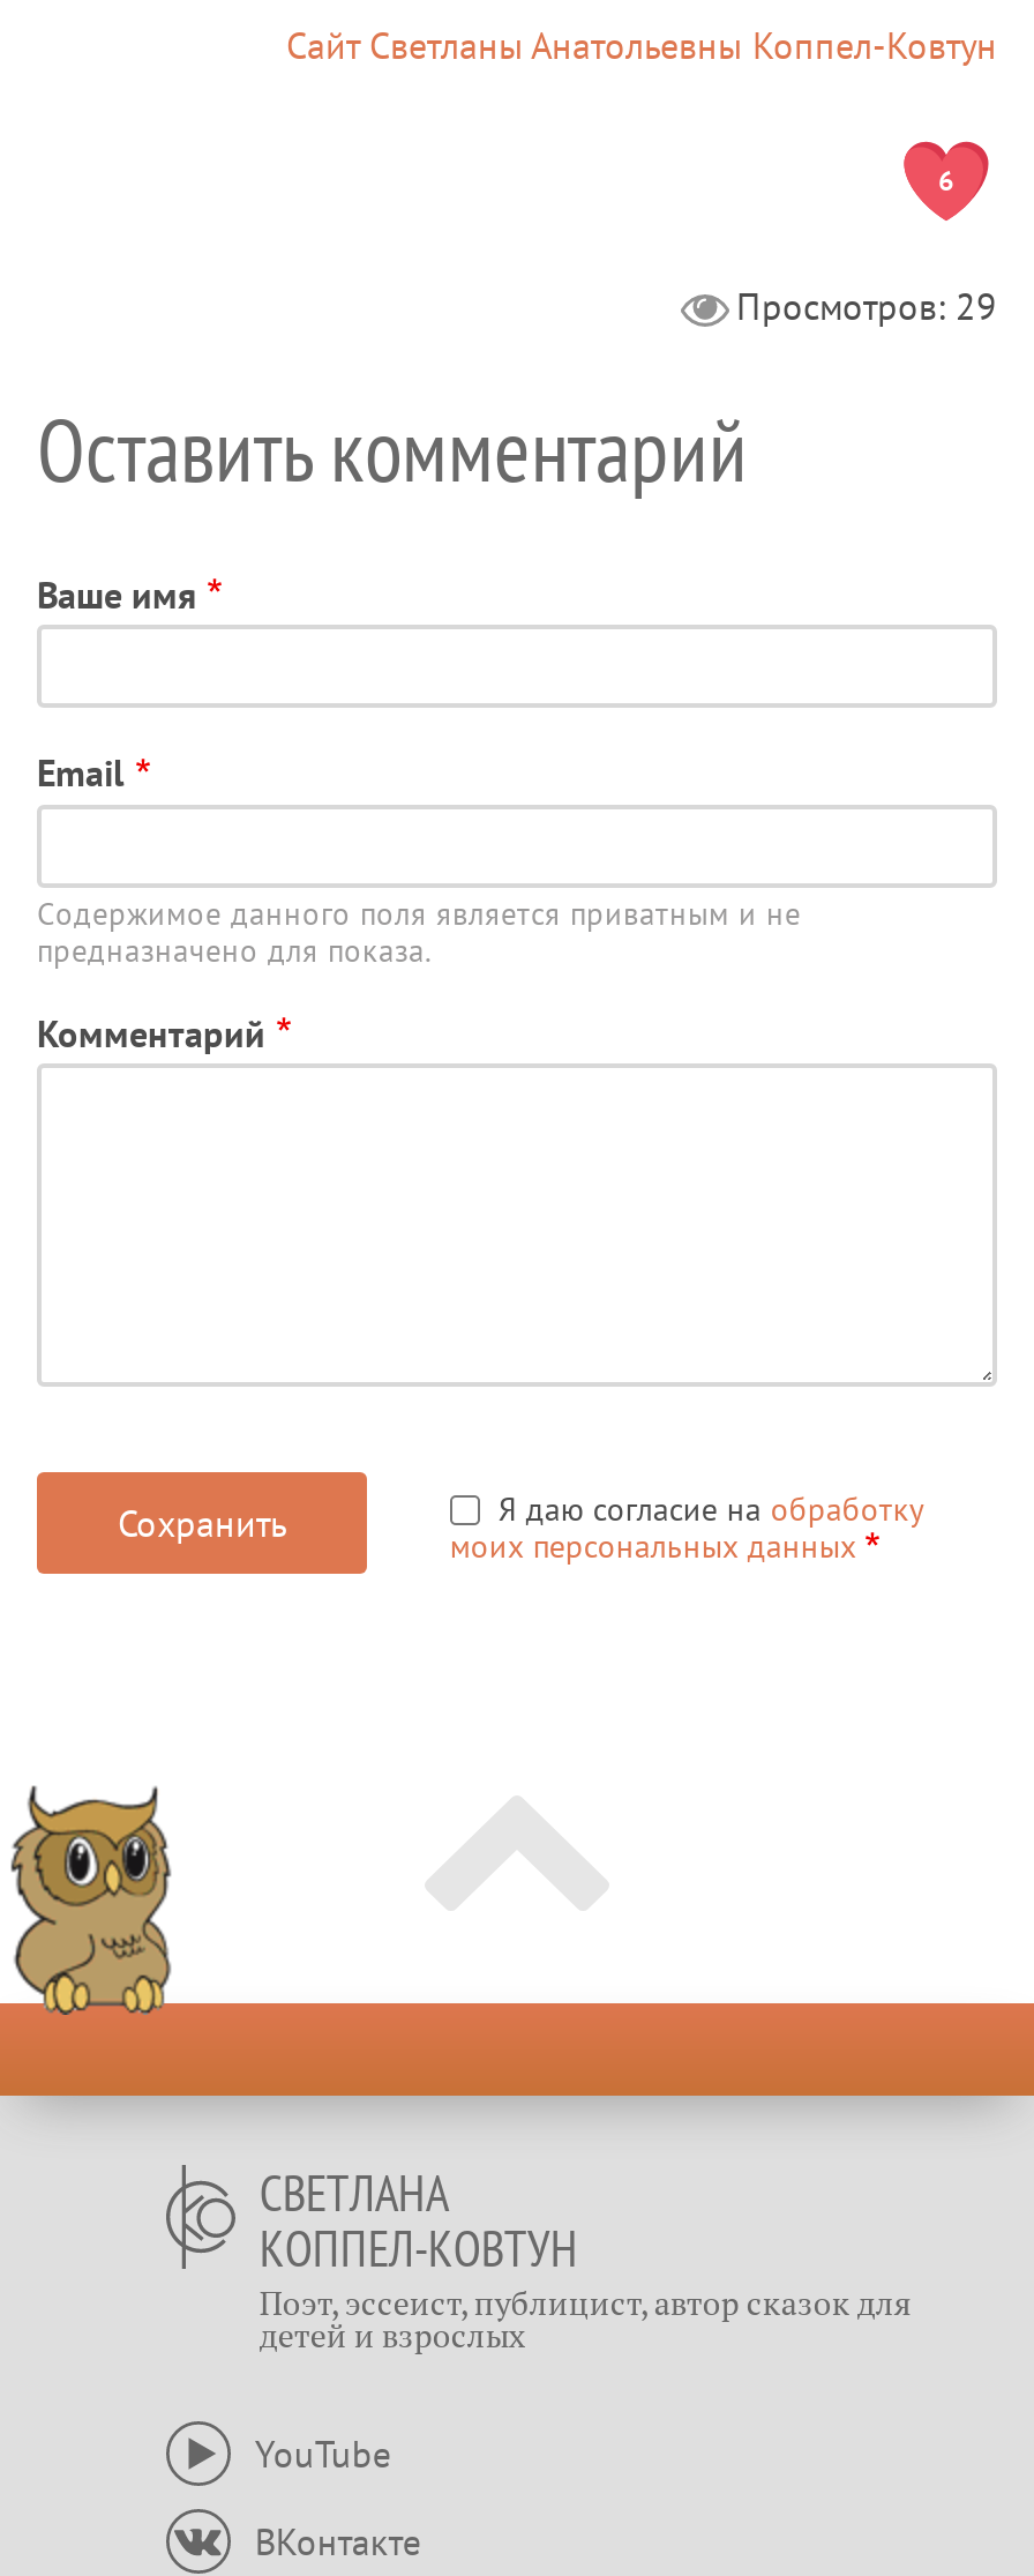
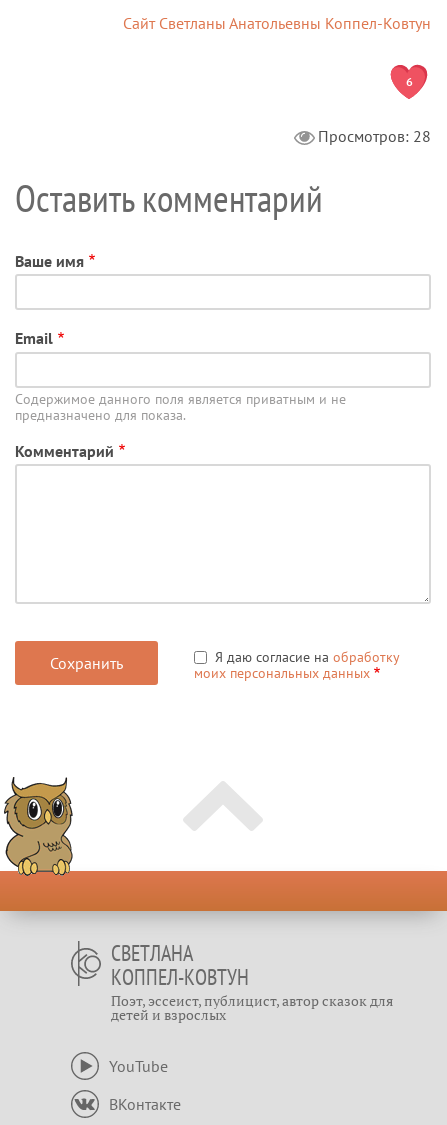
[736,282,997,328] Просмотров: 29 -> [318,125,431,145] Просмотров: 28

